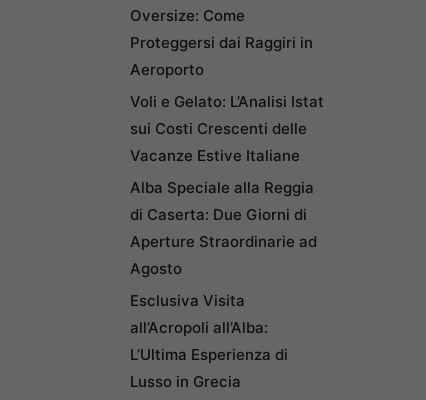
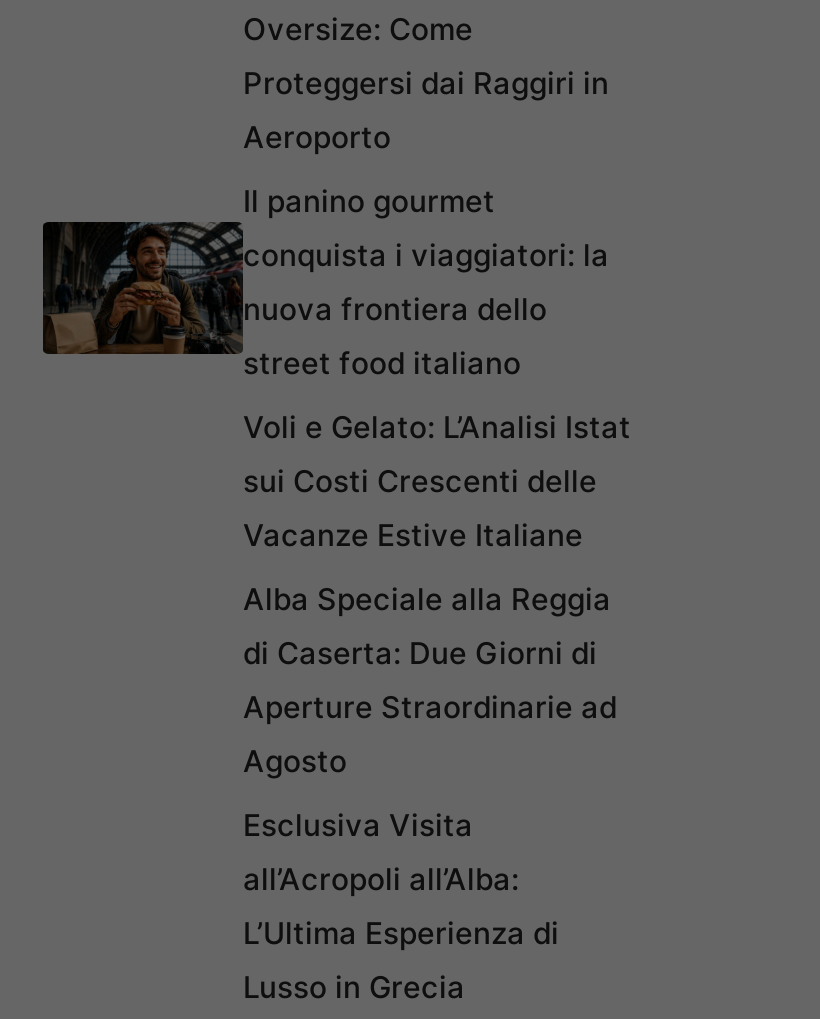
none -> [41,183,609,383] [image] | Il panino gourmet | conquista i viaggiatori: la | nuova frontiera dello | street food italiano

